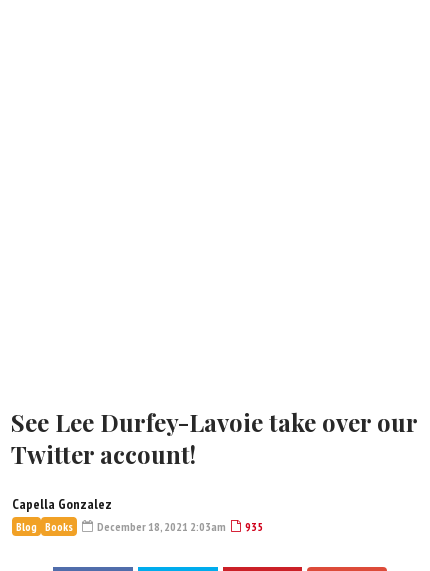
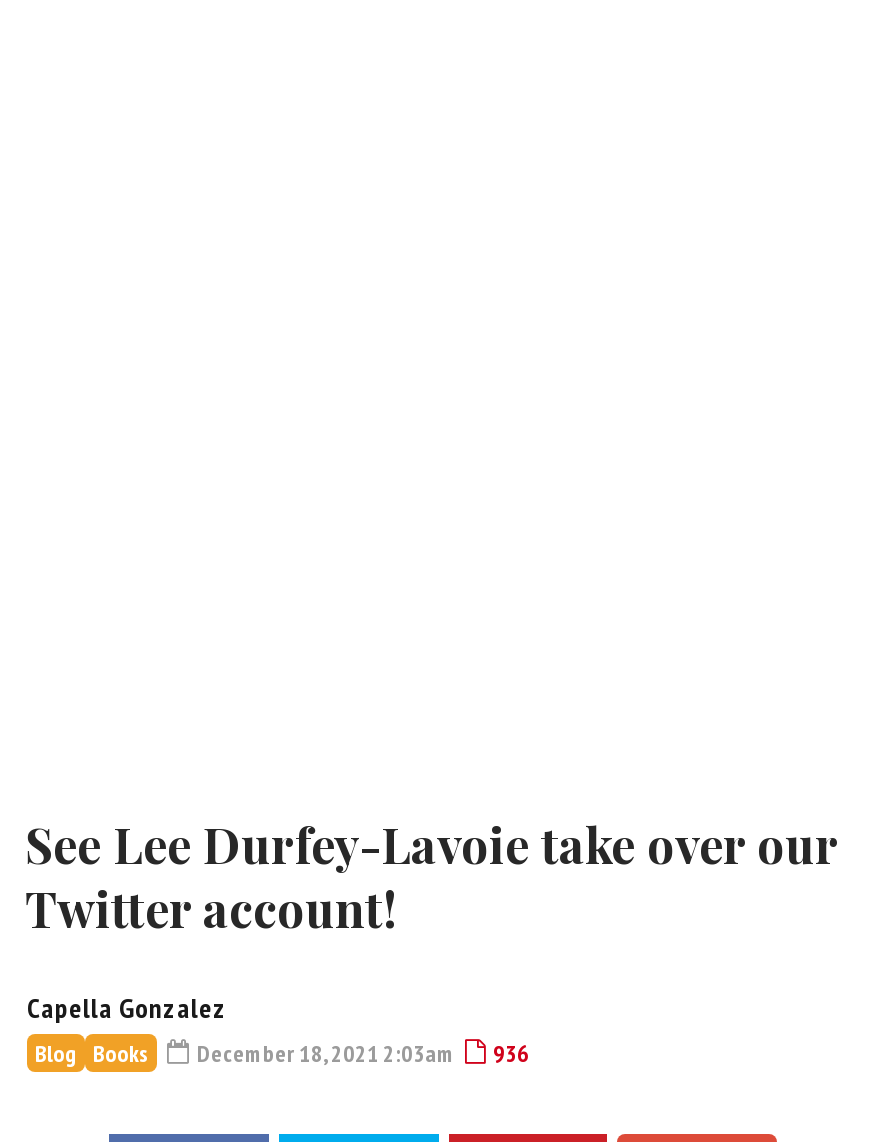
[16,519,263,534] Blog Books December 18, 2021 2:03am 935 -> [35,1038,529,1068] Blog Books December 18, 2021 2:03am 936

